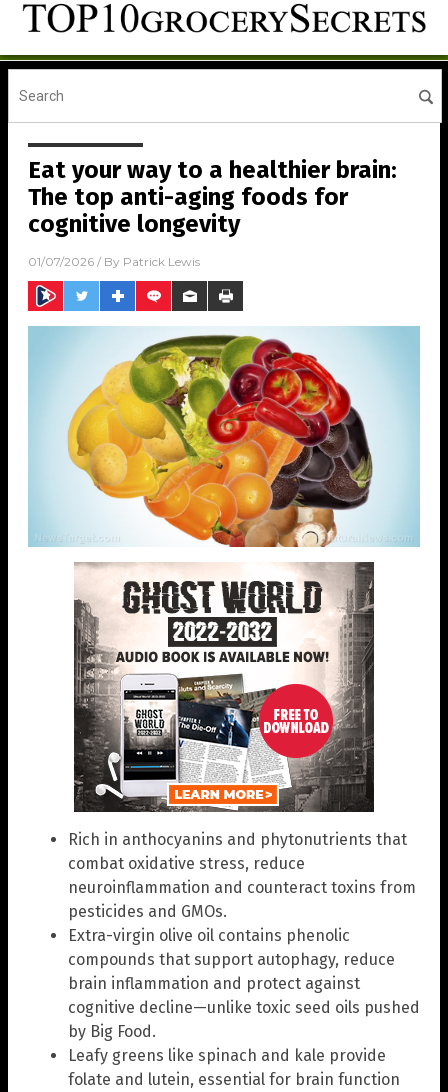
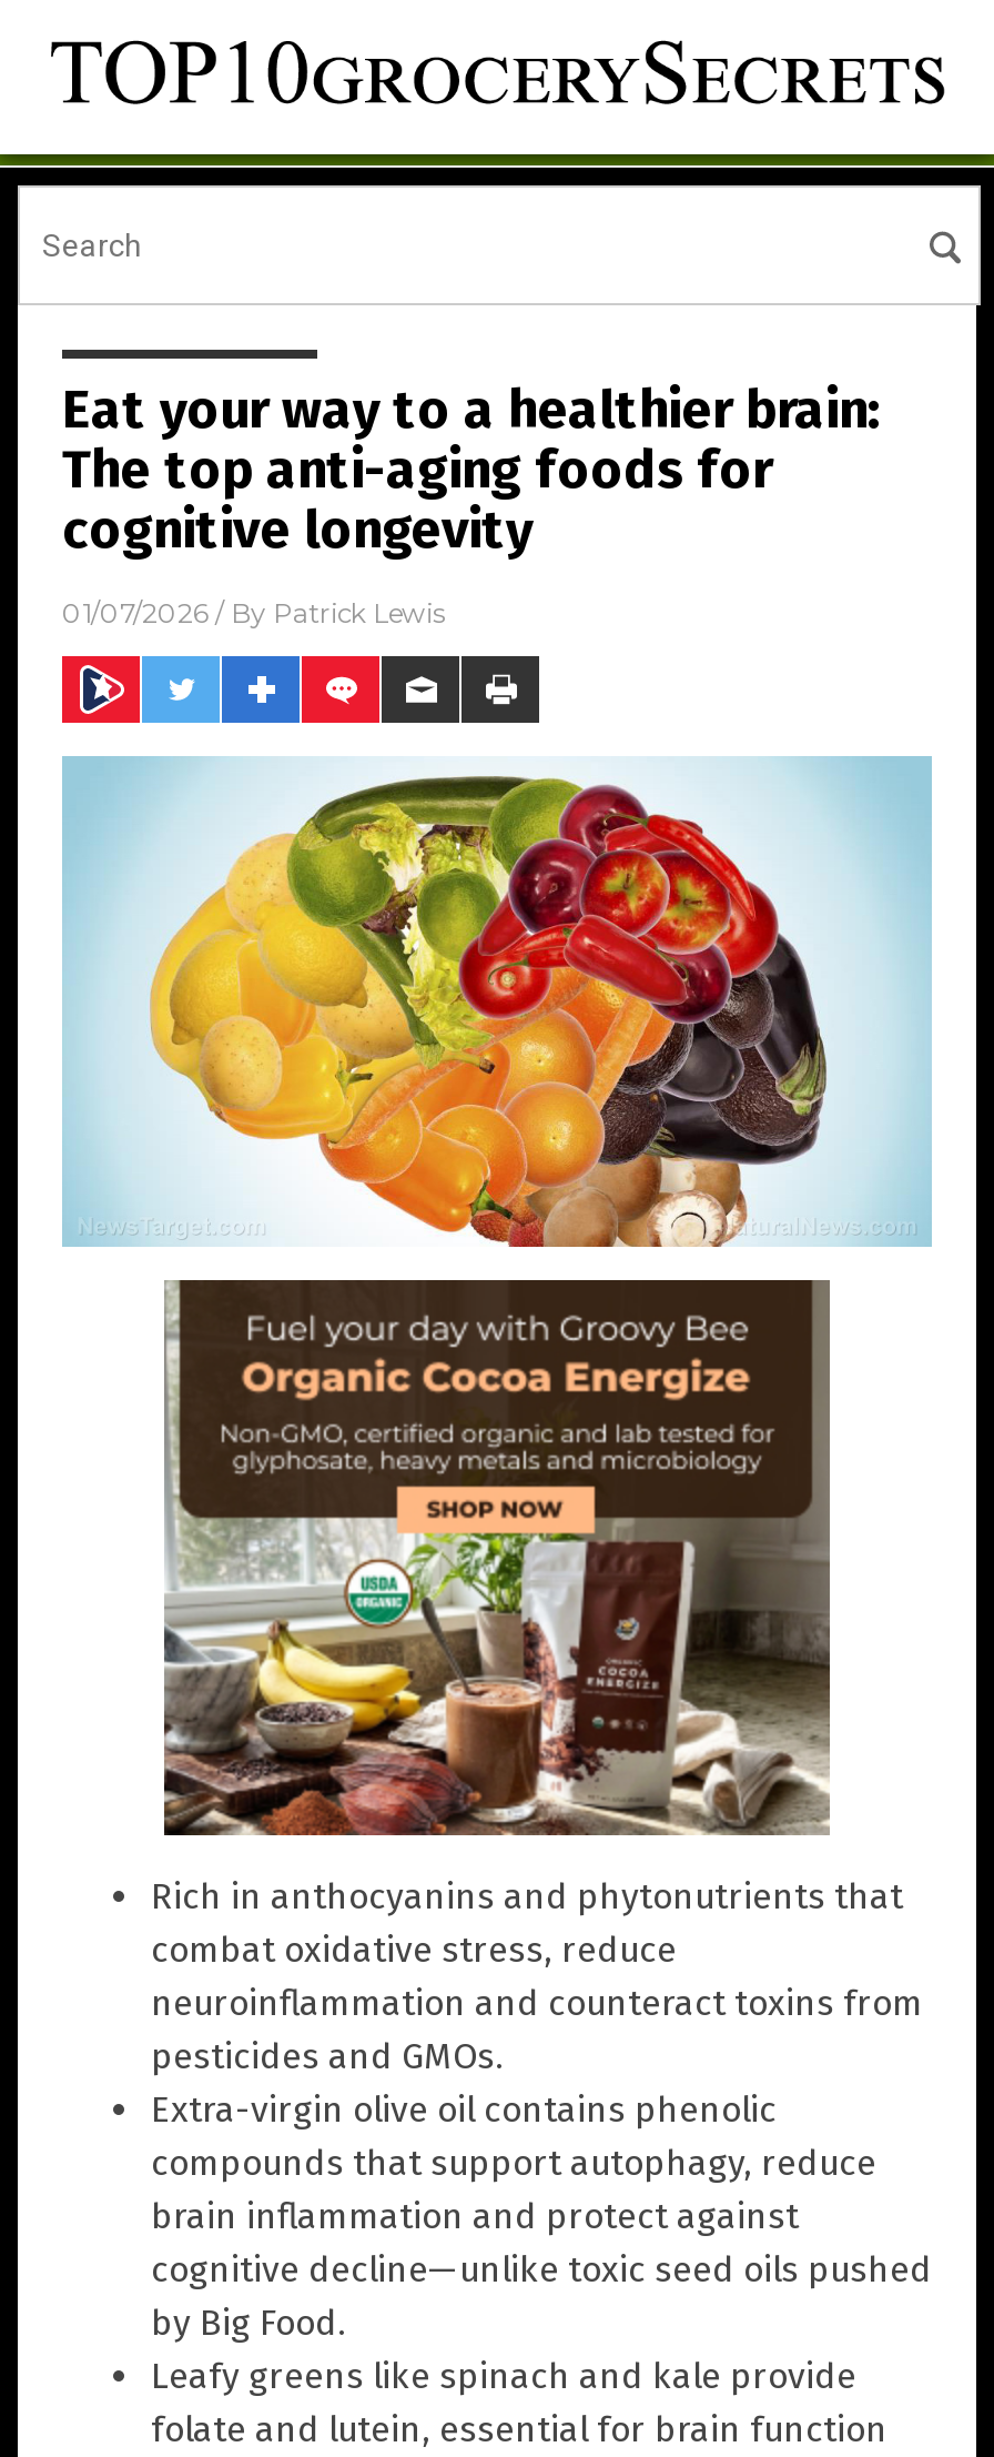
[73,562,375,813] [image] -> [164,1278,830,1837] [image]

